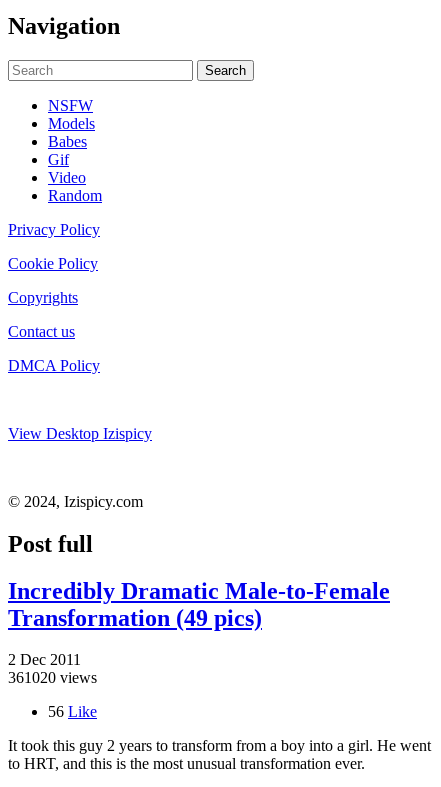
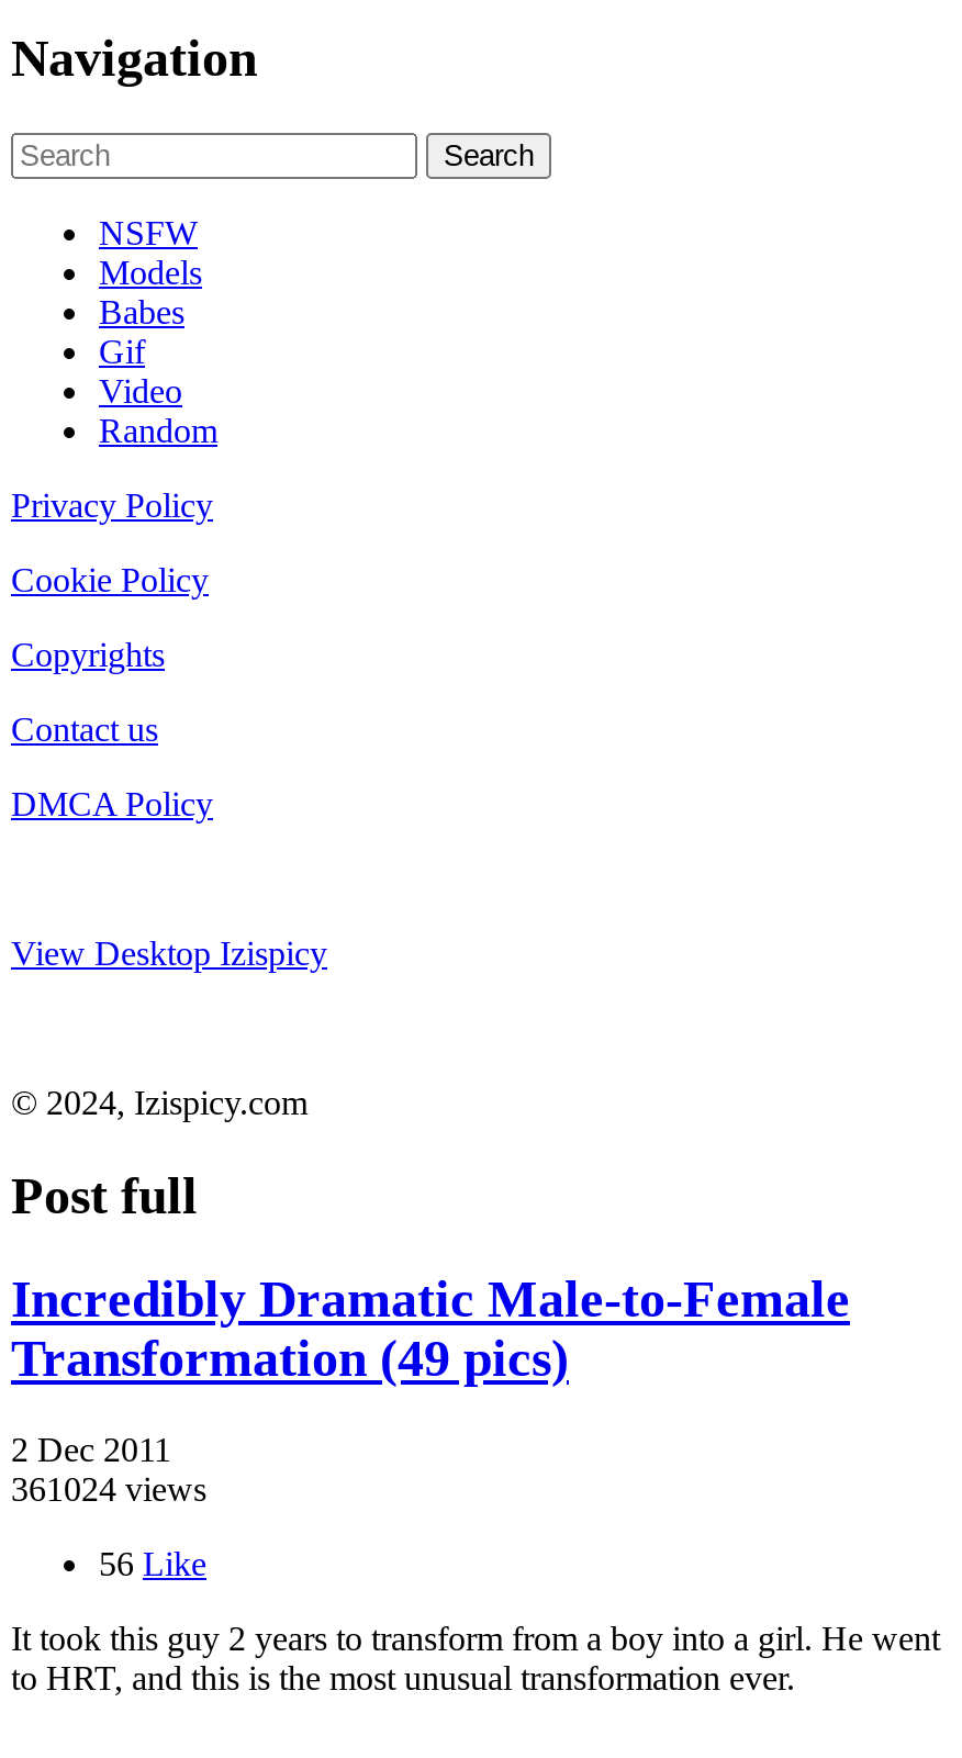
[8,669,97,686] 361020 views -> [11,1471,206,1509] 361024 views

